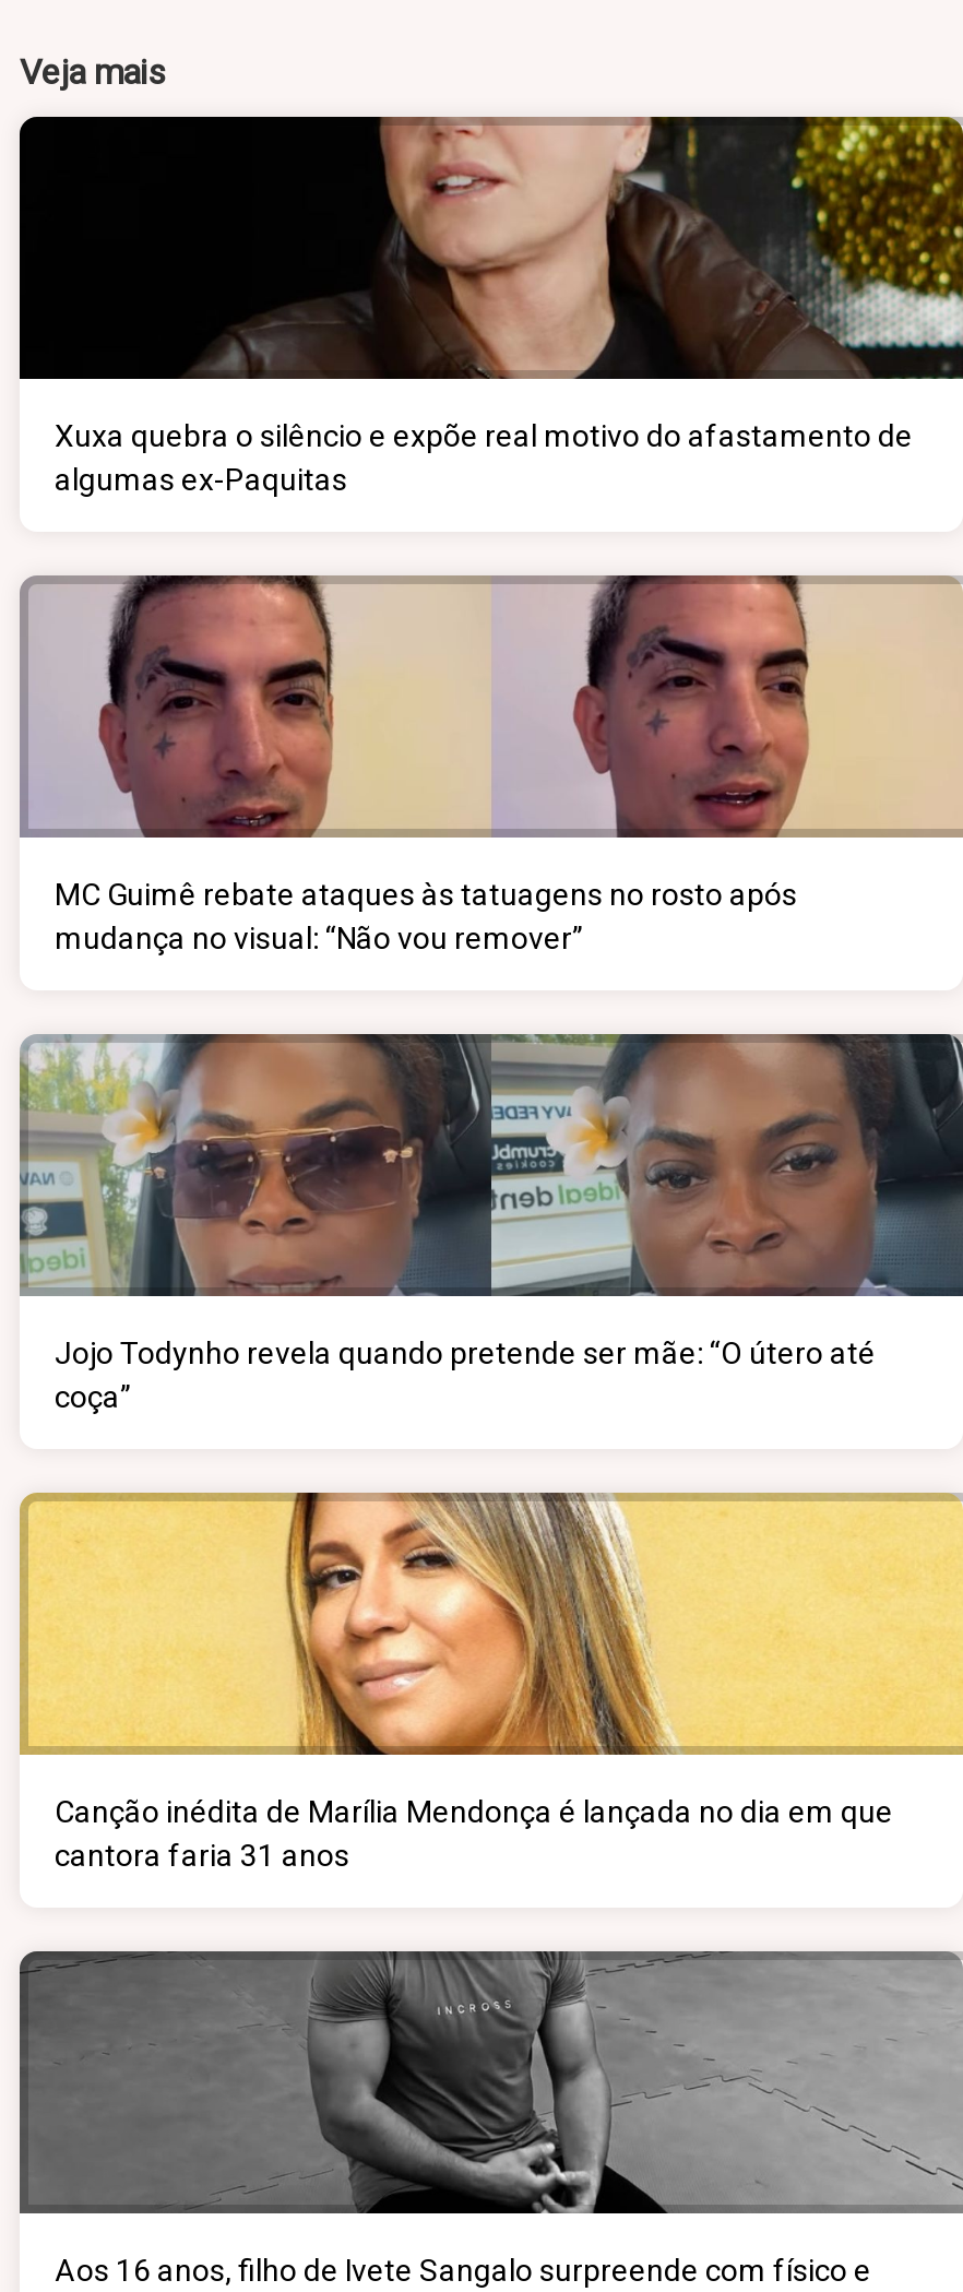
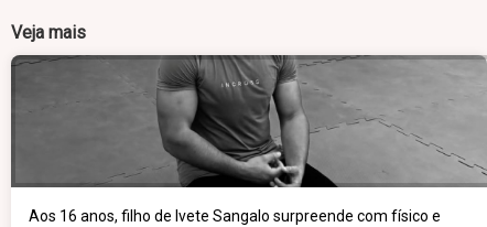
[22,115,956,497] [image] | Xuxa quebra o silêncio e expõe real motivo do afastamento de | algumas ex-Paquitas -> none
[17,573,956,955] [image] | MC Guimê rebate ataques às tatuagens no rosto após | mudança no visual: “Não vou remover” -> none
[17,1032,956,1414] [image] | Jojo Todynho revela quando pretende ser mãe: “O útero até | coça” -> none
[17,1491,956,1873] [image] | Canção inédita de Marília Mendonça é lançada no dia em que | cantora faria 31 anos -> none

